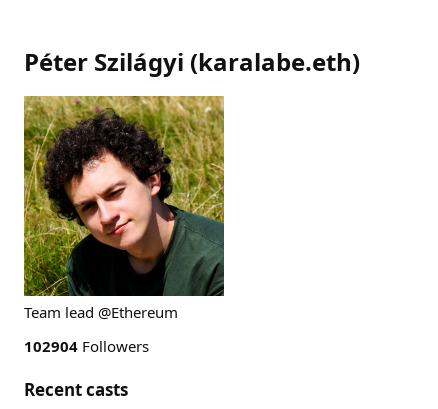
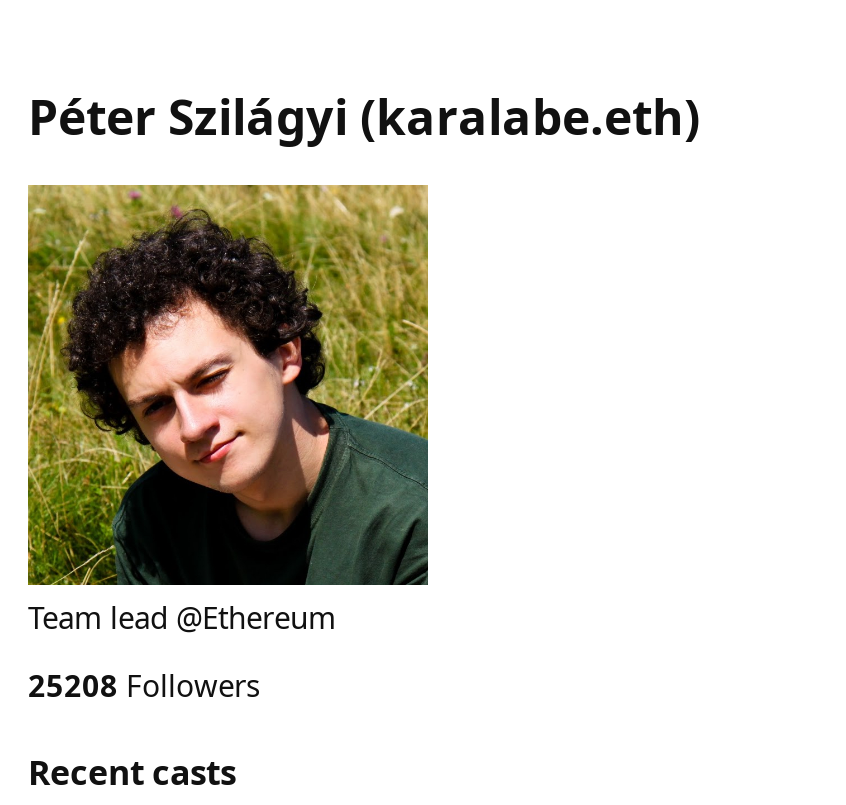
[24,336,149,356] 102904 Followers -> [28,665,260,705] 25208 Followers

